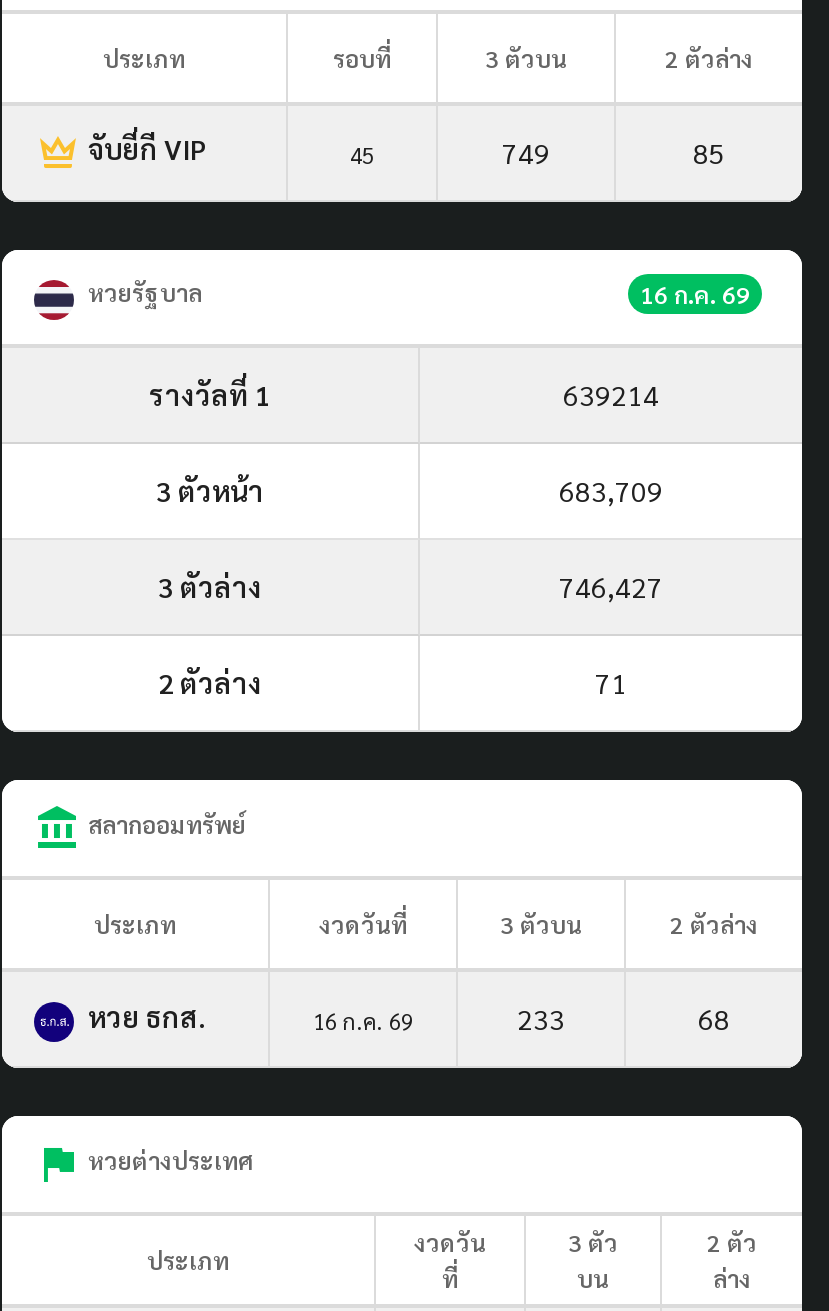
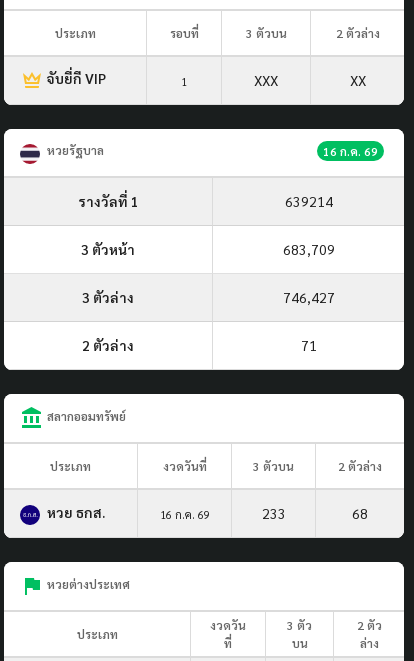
[350,134,725,170] 45 | 749 | 85 -> [181,71,365,89] 1 | XXX | XX

